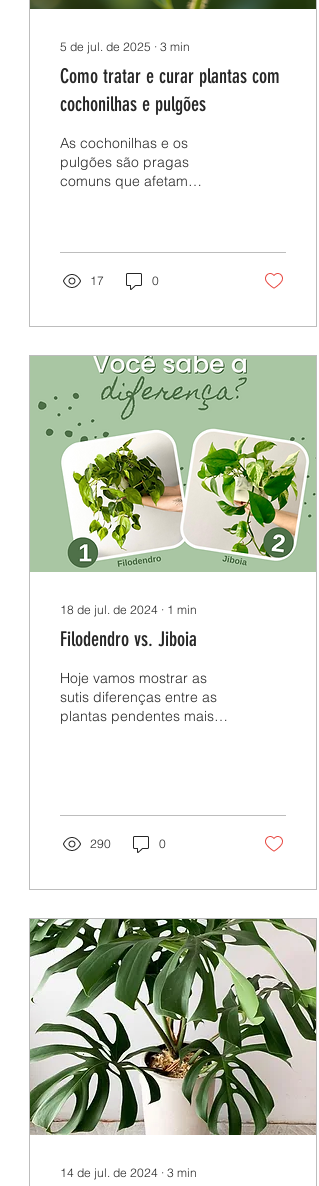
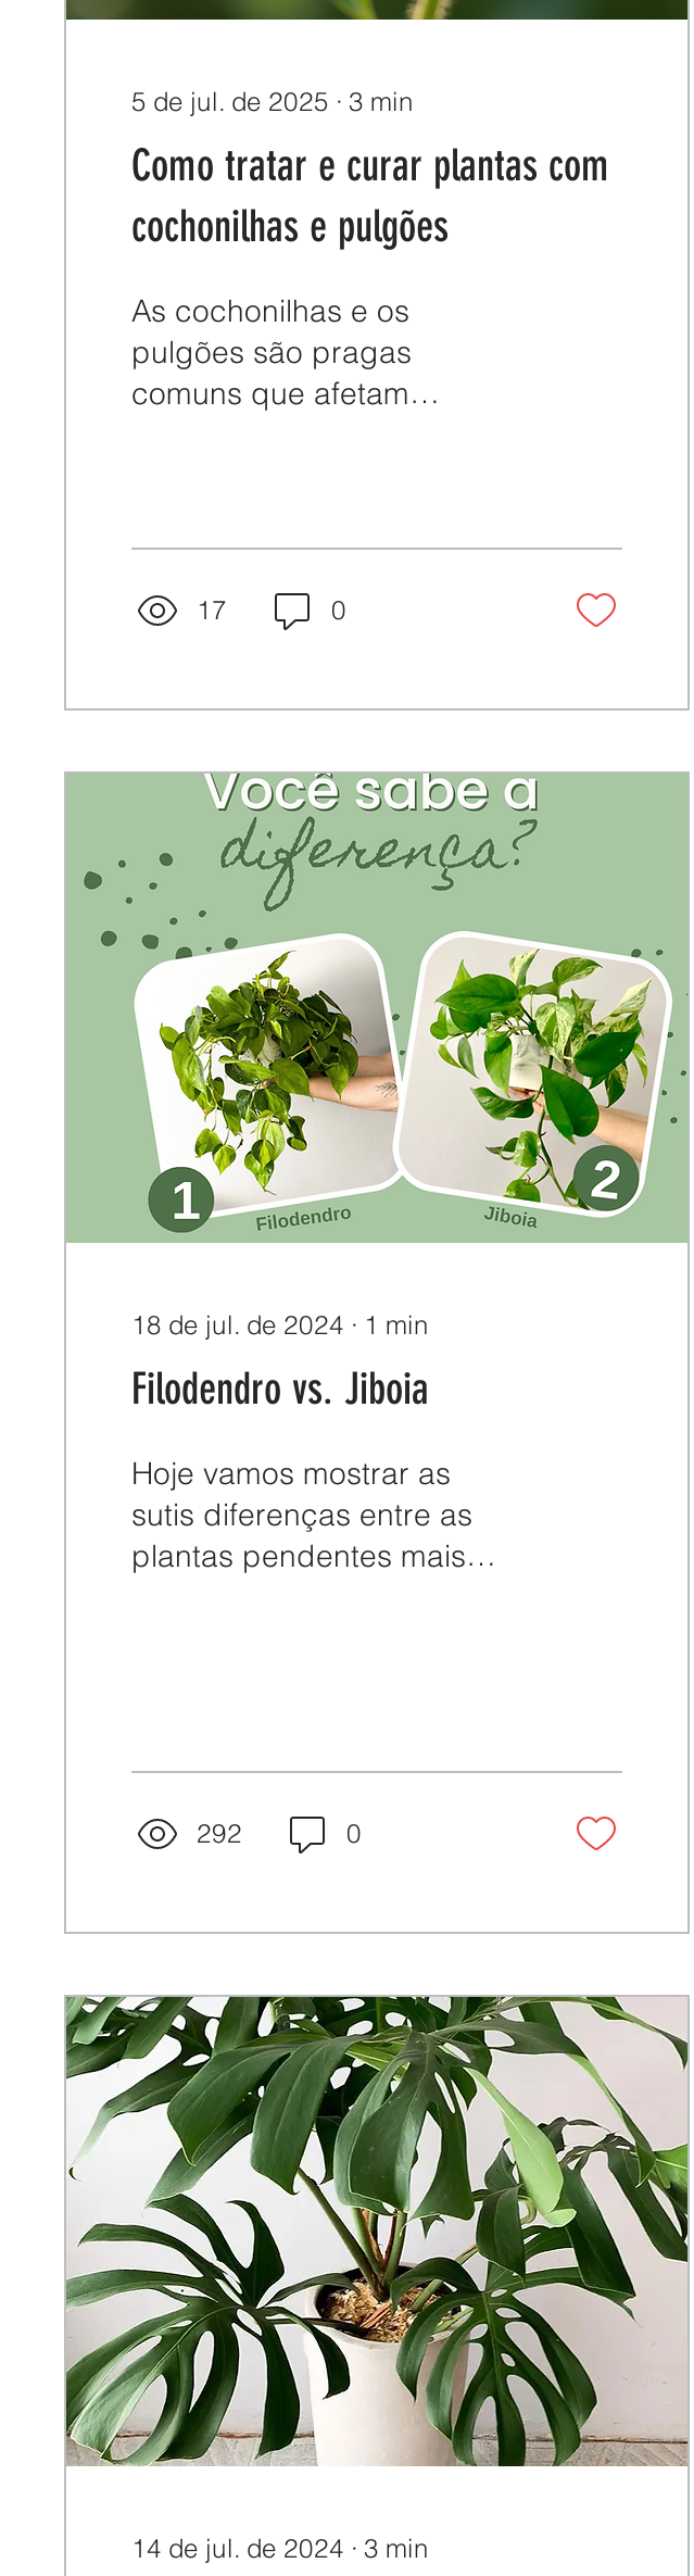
[90,836,111,851] 290 -> [197,1816,242,1849] 292

